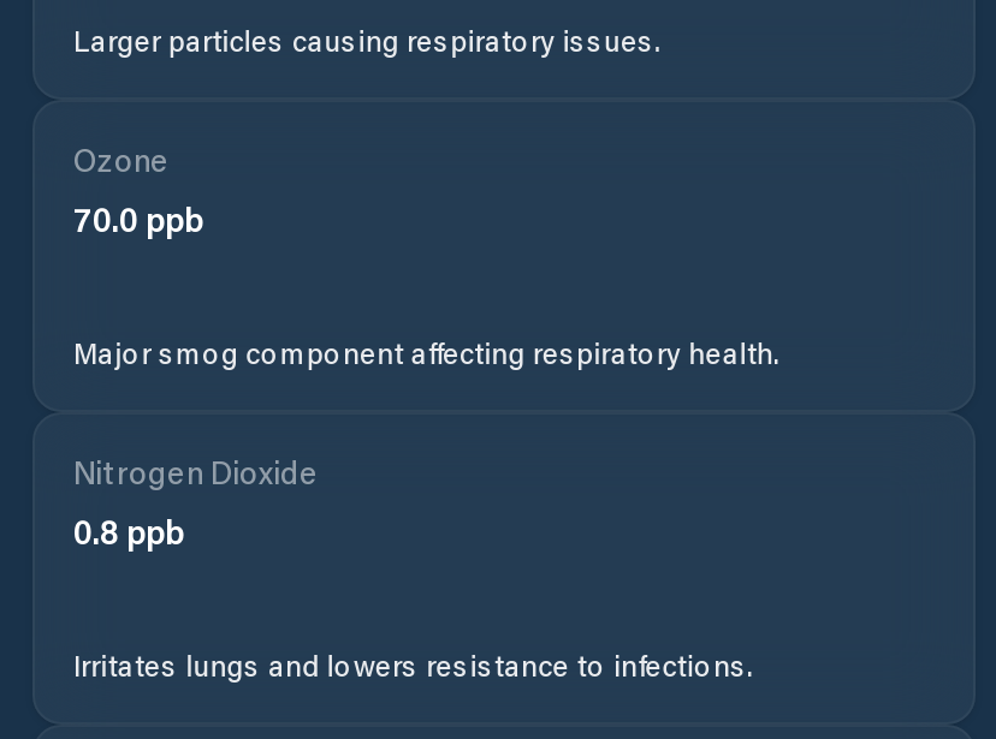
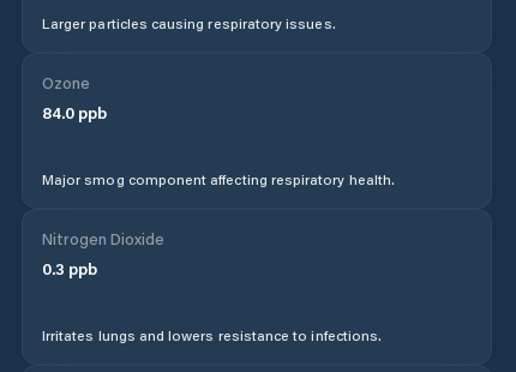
[73,196,203,242] 70.0 ppb -> [42,101,107,124] 84.0 ppb
[73,508,184,554] 0.8 ppb -> [42,257,97,280] 0.3 ppb

